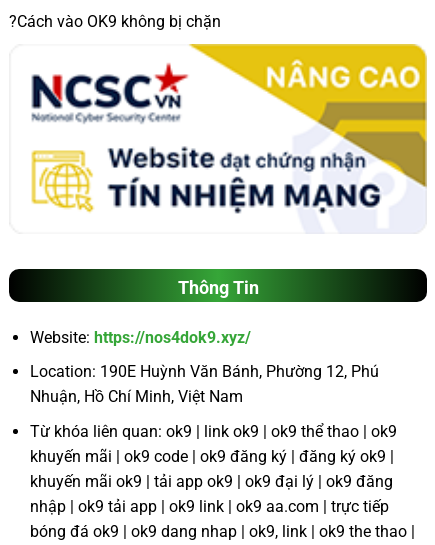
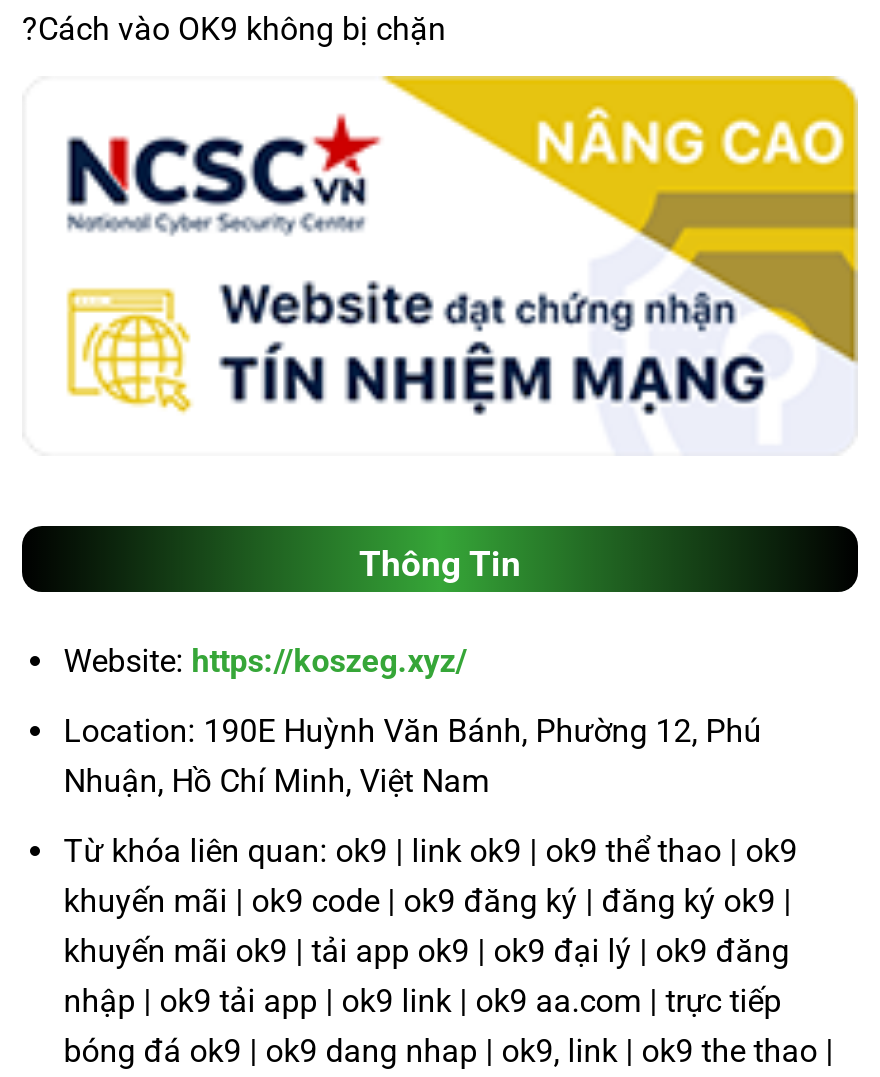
[30,328,251,347] Website: https://nos4dok9.xyz/ -> [64,643,468,681] Website: https://koszeg.xyz/

